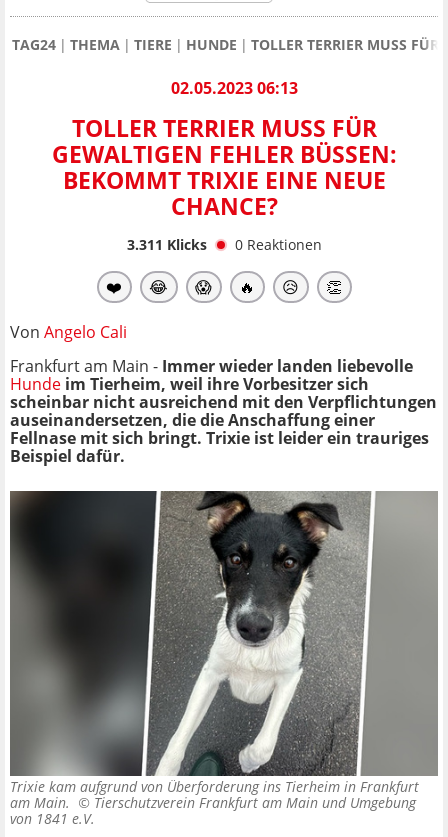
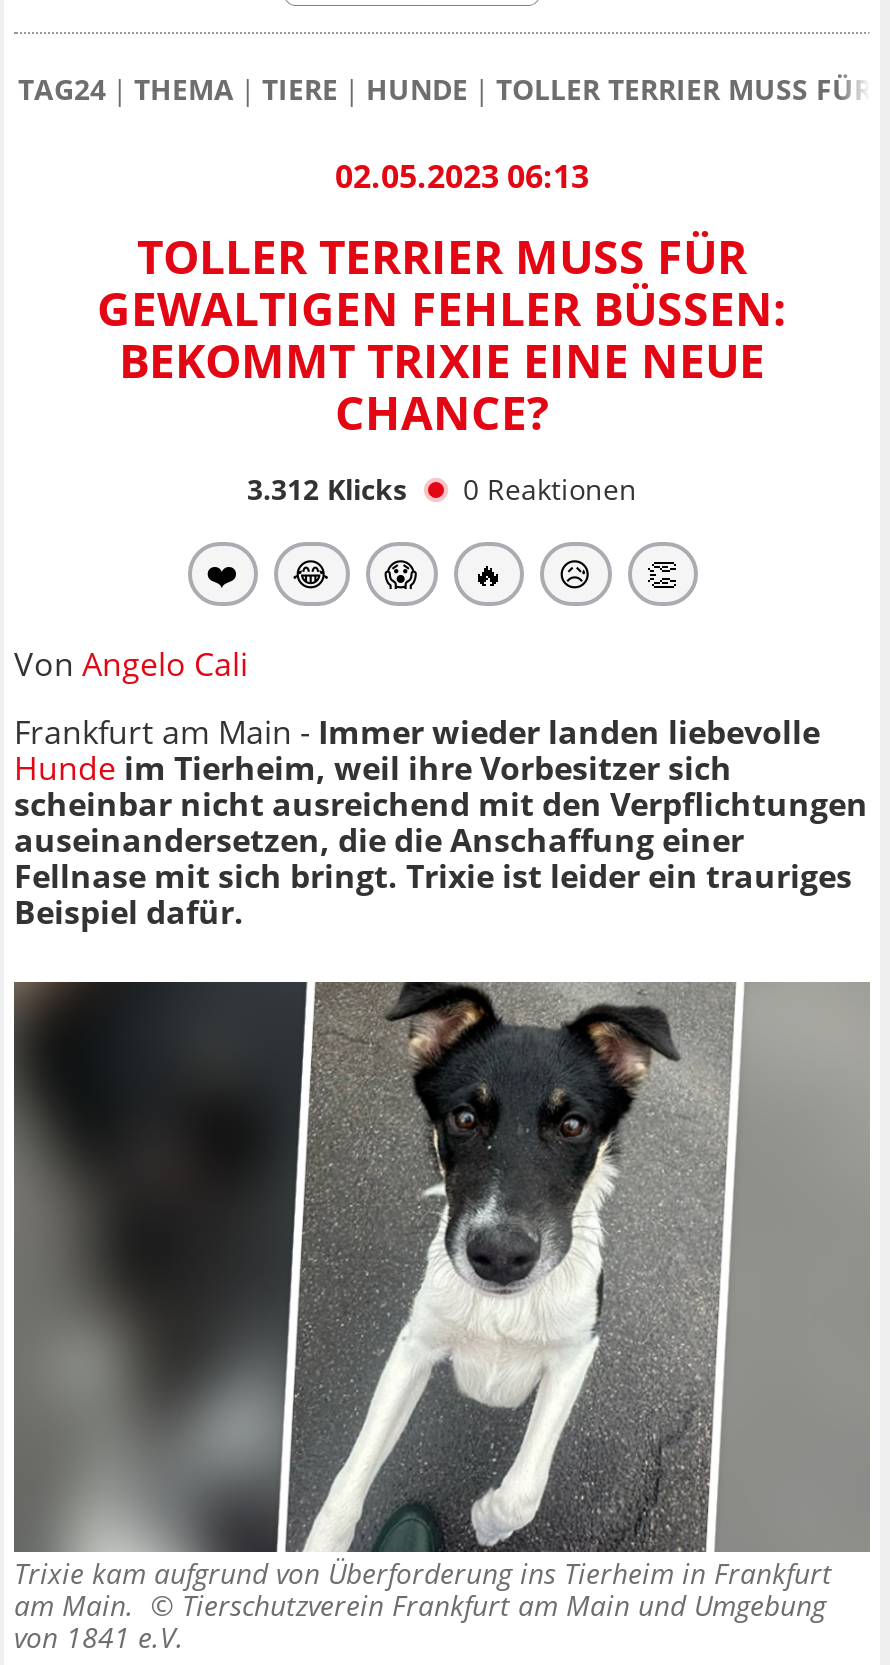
[126,235,321,254] 3.311 Klicks 0 Reaktionen -> [247,470,637,508] 3.312 Klicks 0 Reaktionen

